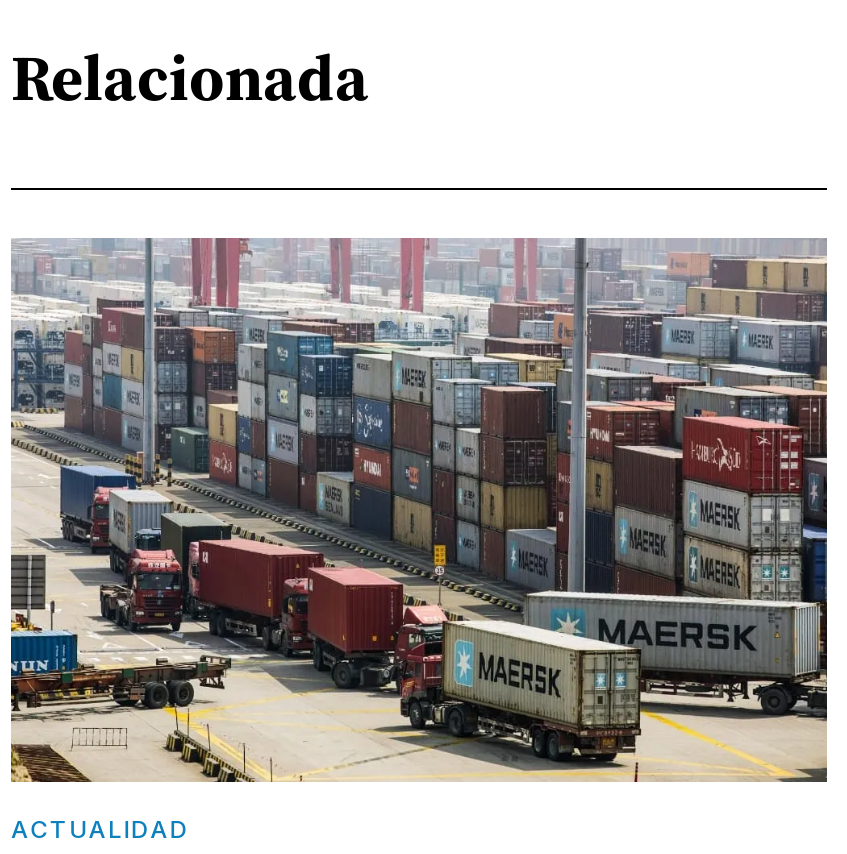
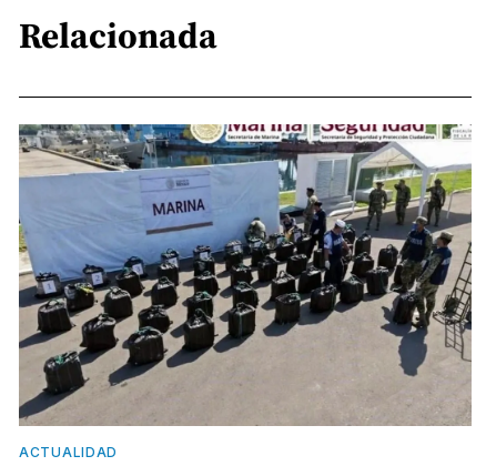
[9,236,829,782] [image] -> [18,123,473,426] [image]

